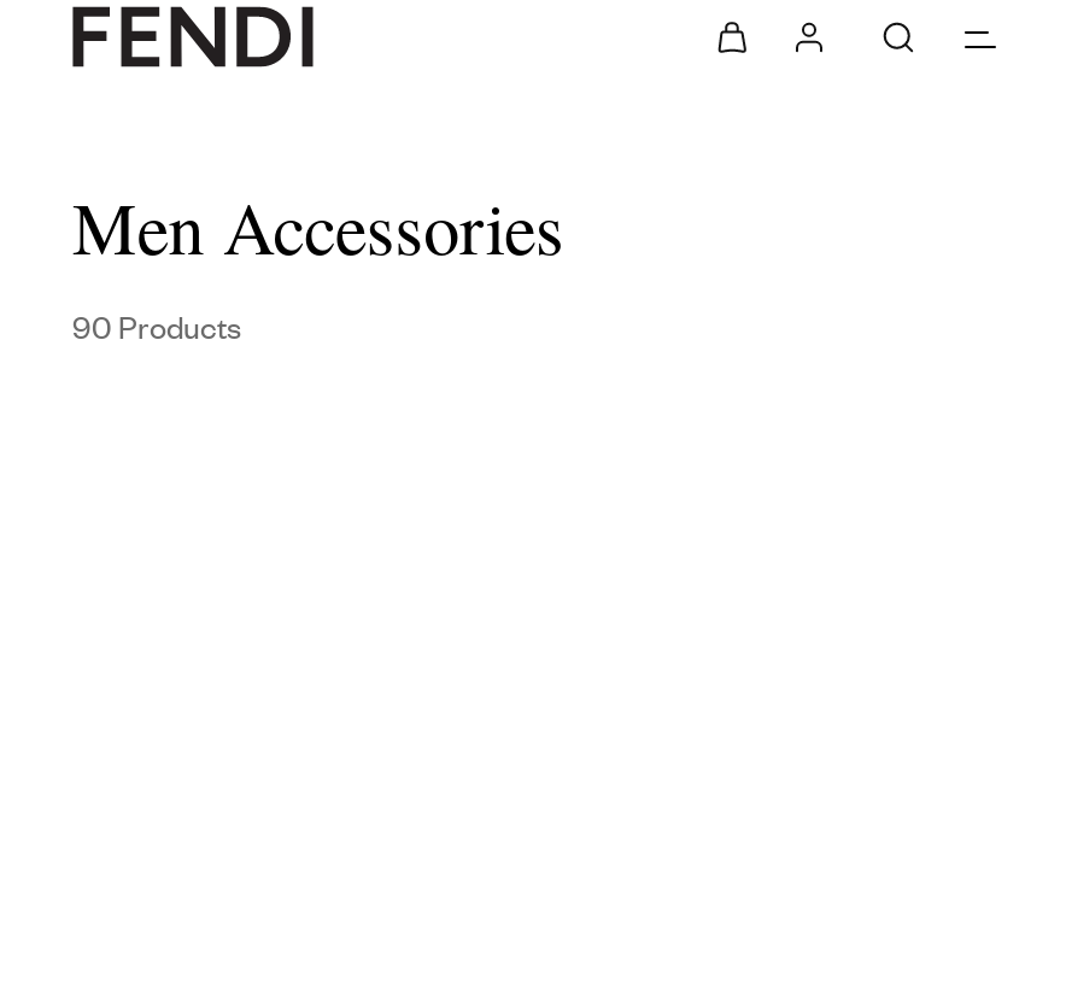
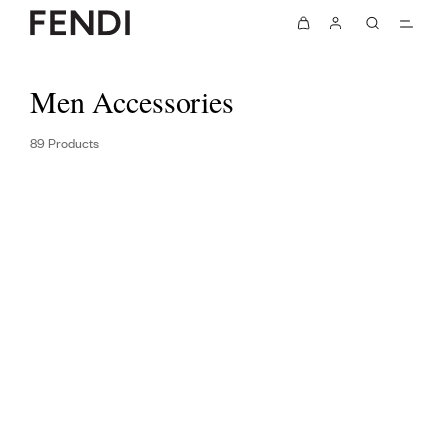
[72,303,241,348] 90 Products -> [30,133,99,152] 89 Products

